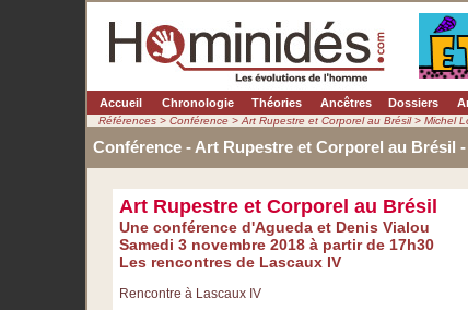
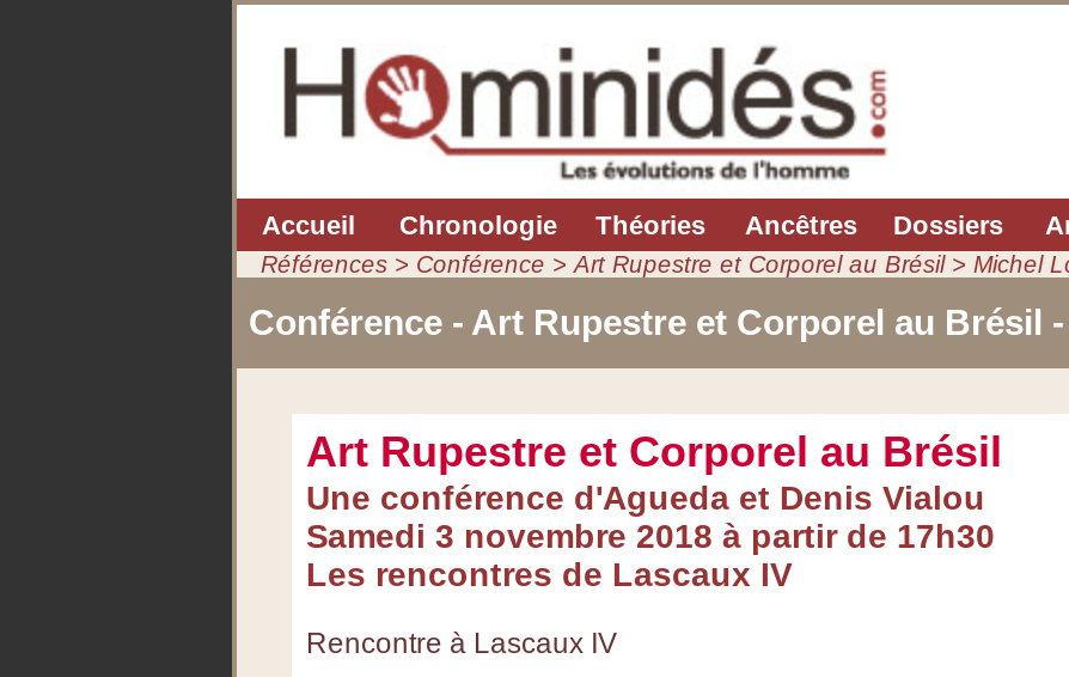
[418,12,465,80] [image] -> none

